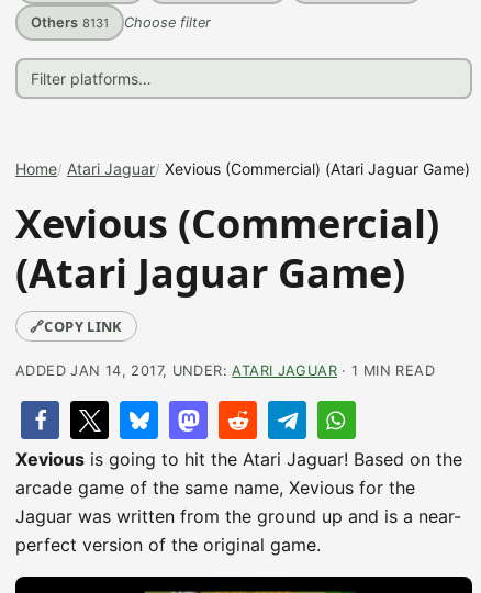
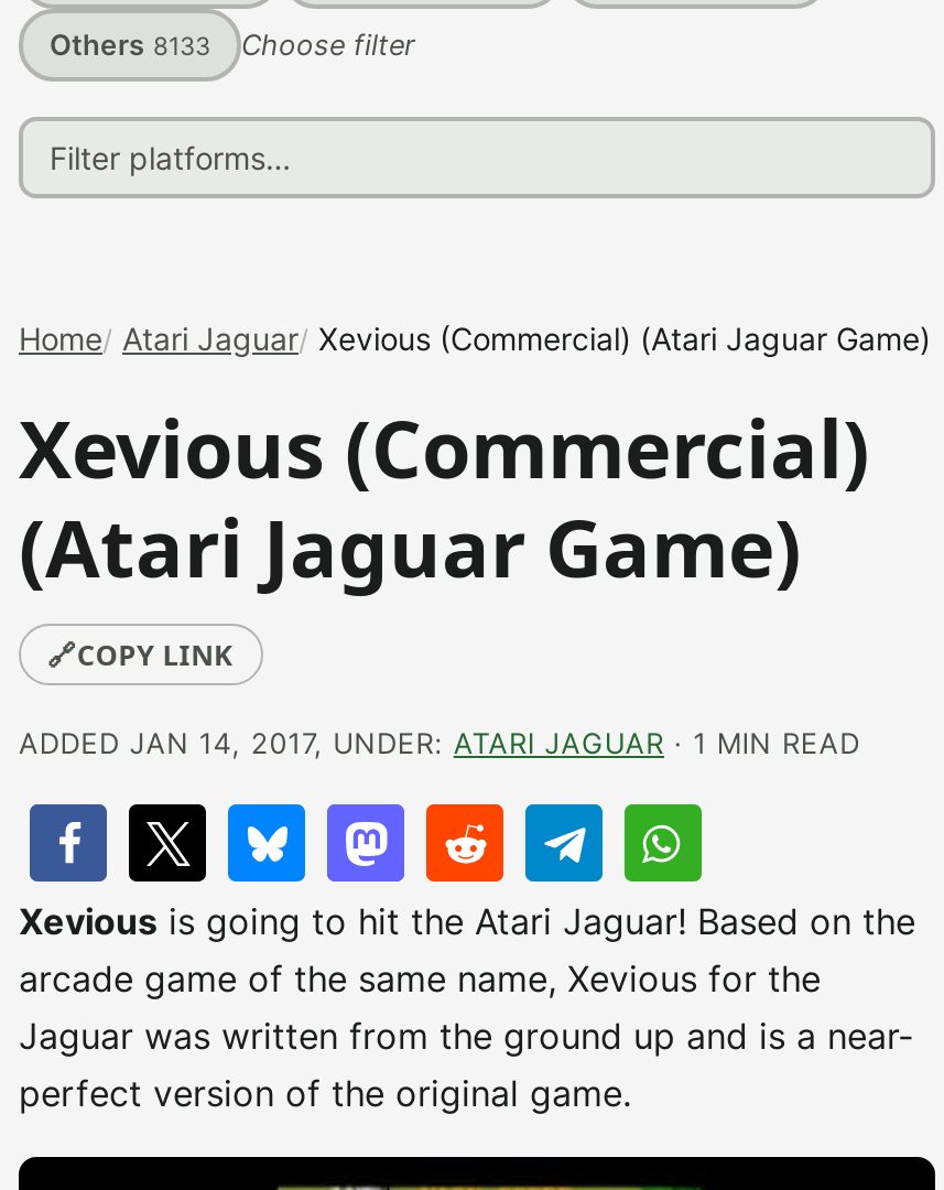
[31,14,211,31] Others 8131 Choose filter -> [50,29,415,62] Others 8133 Choose filter

